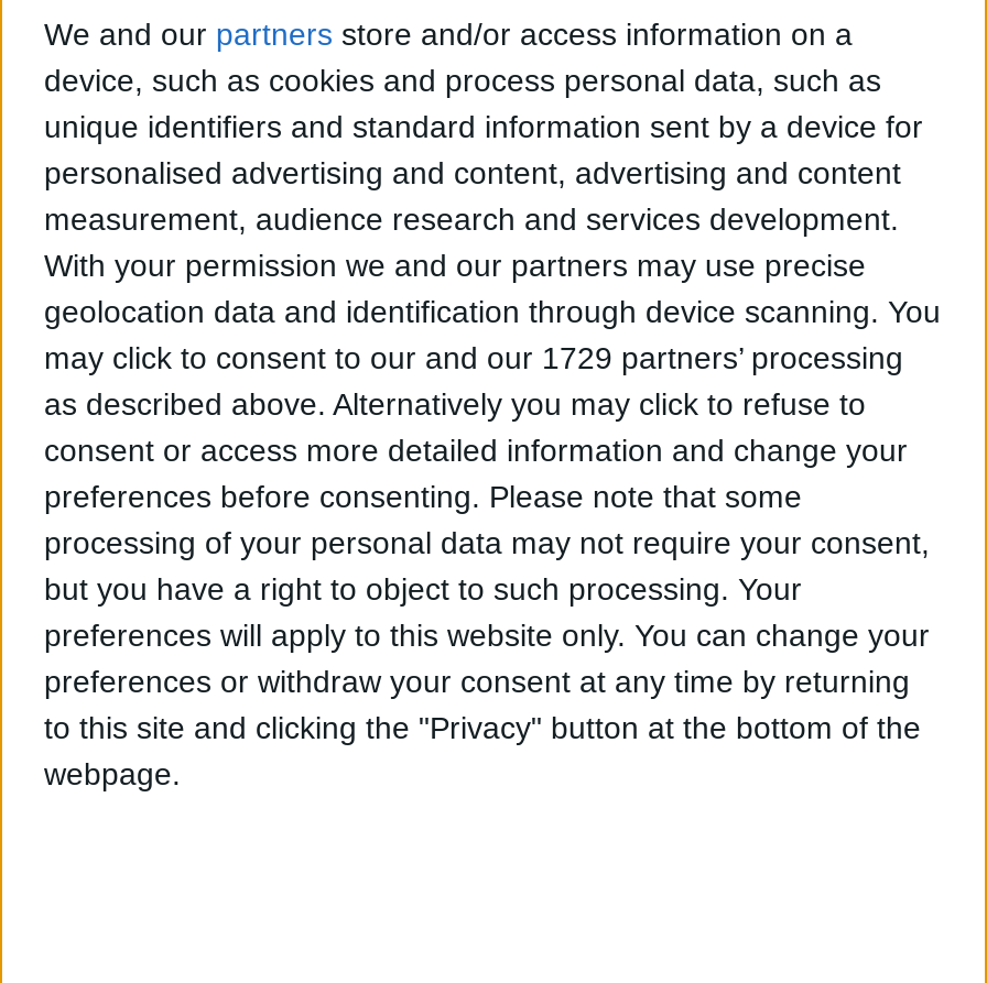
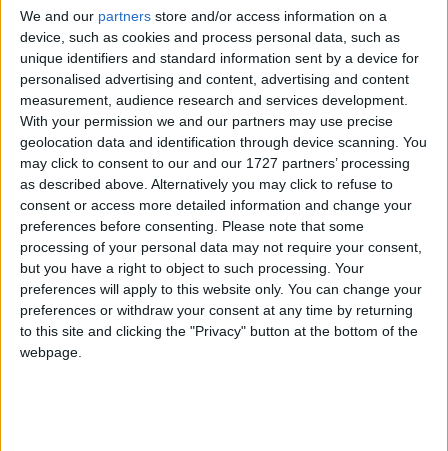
[44,339,903,374] may click to consent to our and our 1729 partners’ processing -> [20,155,410,171] may click to consent to our and our 1727 partners’ processing

